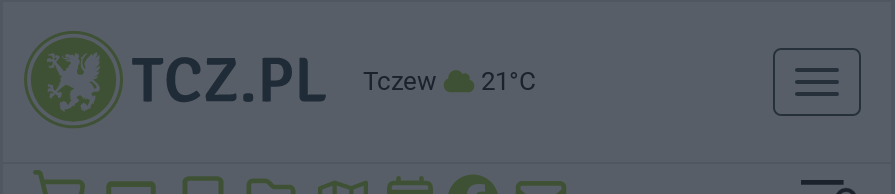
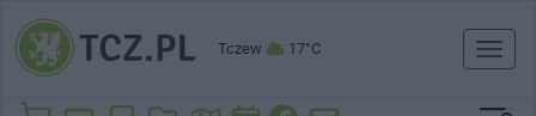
[363,66,535,96] Tczew 21°C -> [218,39,321,57] Tczew 17°C

